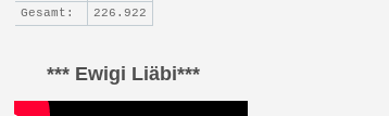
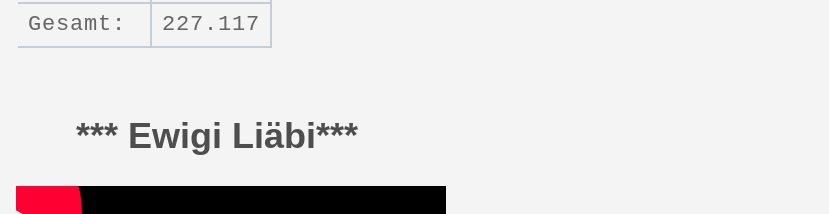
[21,6,147,19] Gesamt: 226.922 -> [28,12,260,36] Gesamt: 227.117

